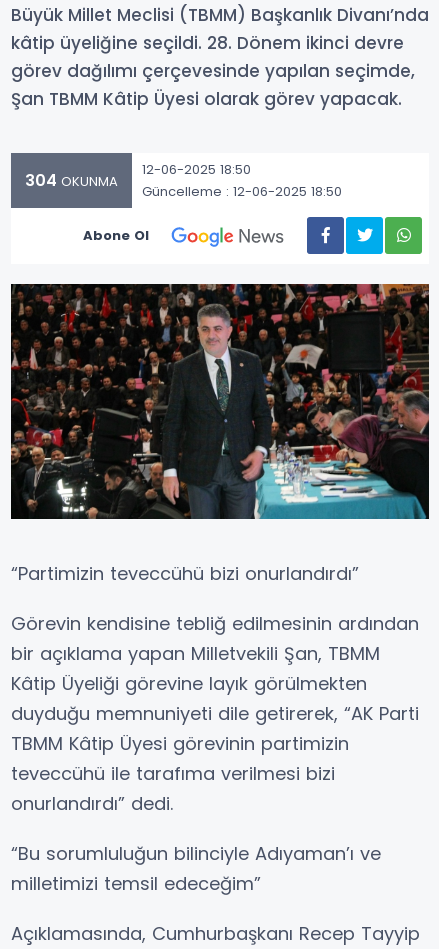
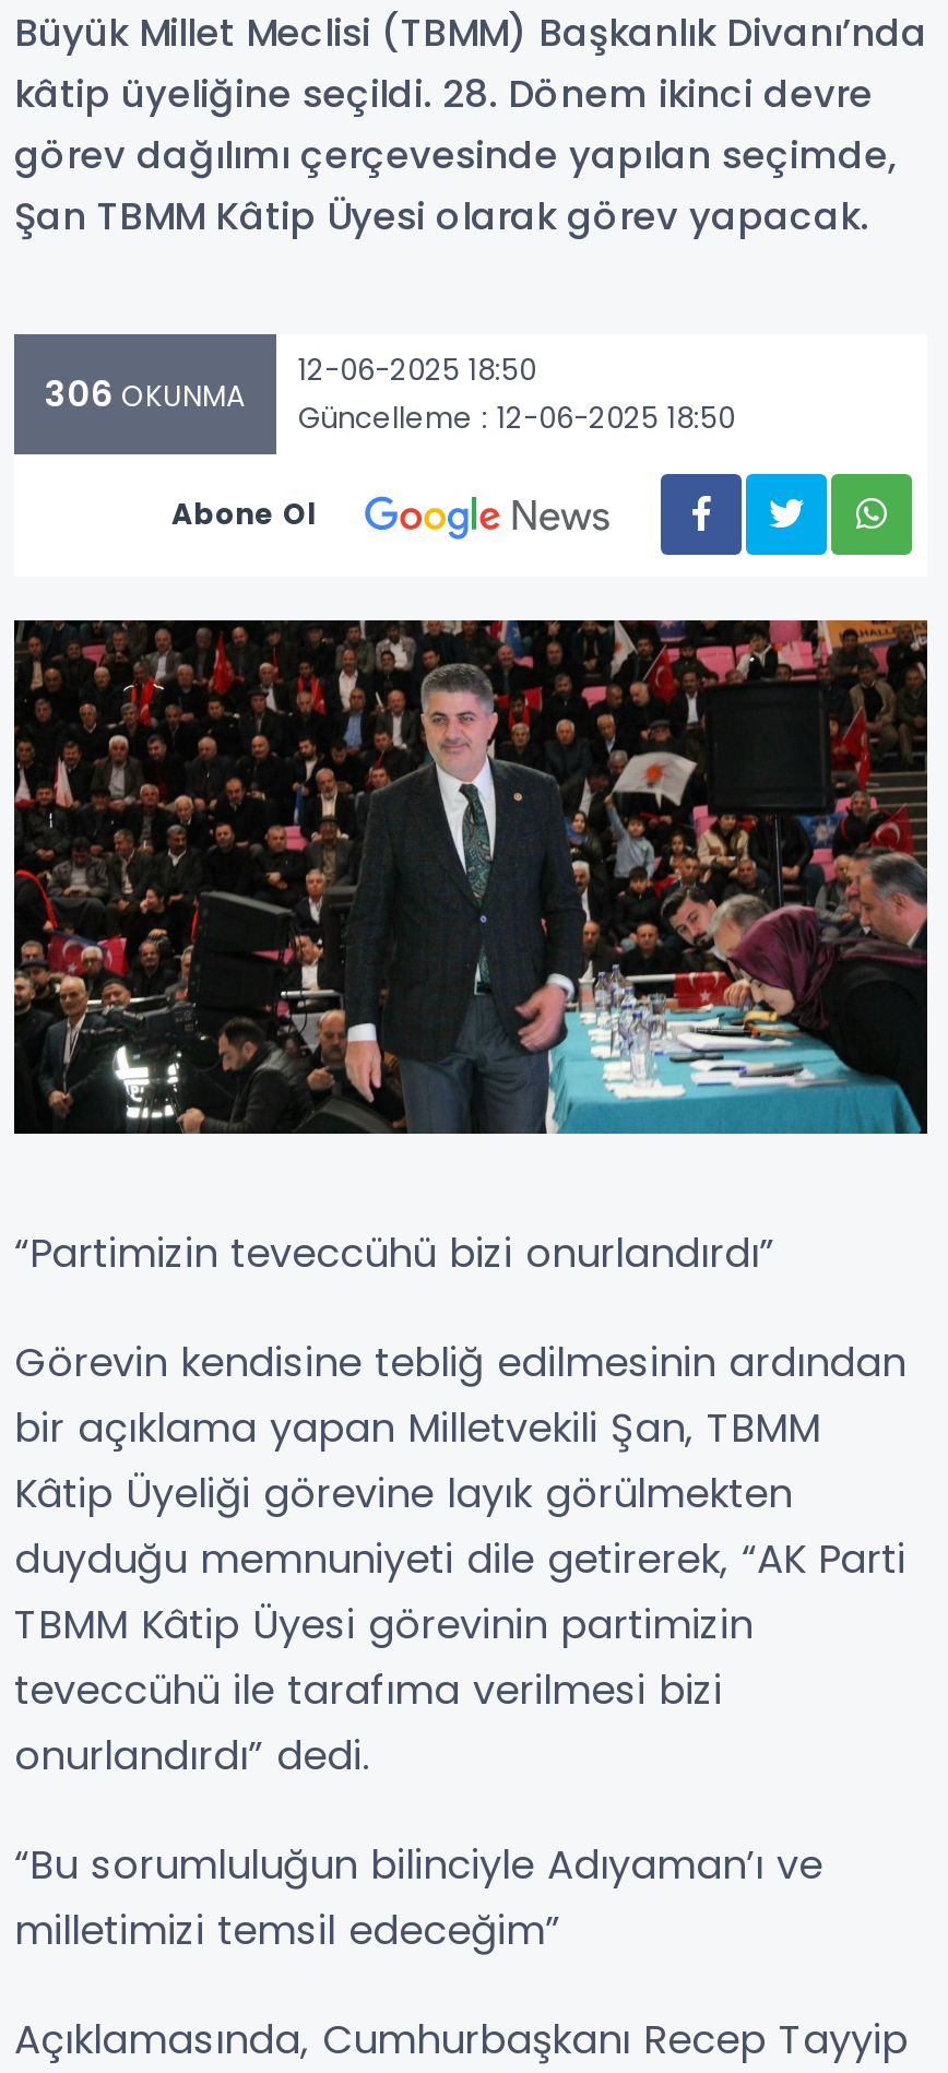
[25,159,342,200] 304 OKUNMA 12-06-2025 18:50 Güncelleme : 12-06-2025 18:50 -> [45,348,735,438] 306 OKUNMA 12-06-2025 18:50 Güncelleme : 12-06-2025 18:50

